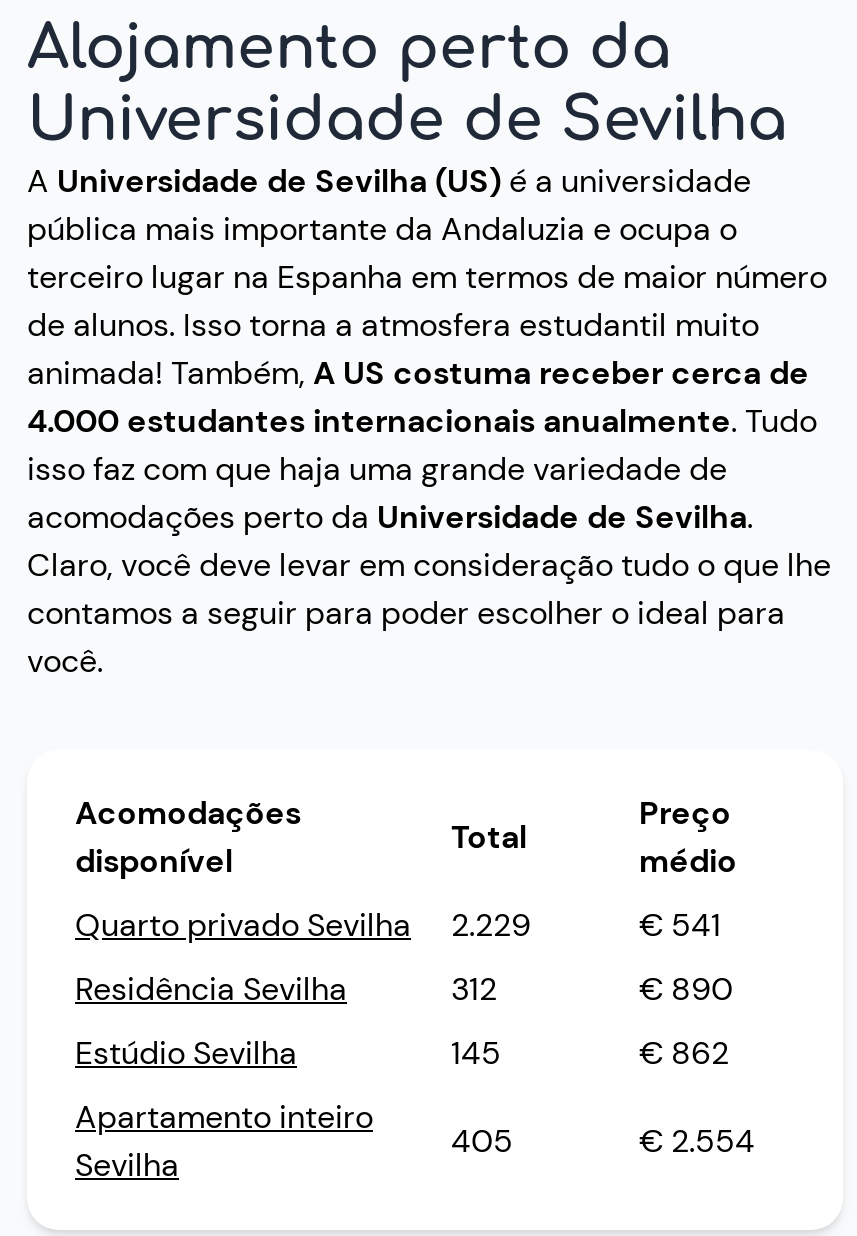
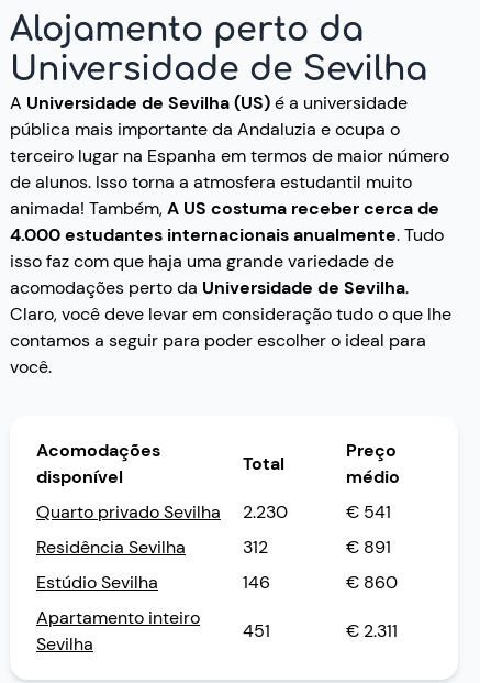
[75,904,531,946] Quarto privado Sevilha 2.229 -> [36,500,288,524] Quarto privado Sevilha 2.230
[639,968,733,1010] € 890 -> [346,536,391,559] € 891
[451,1032,501,1074] 145 -> [243,571,270,594] 146
[639,1032,729,1074] € 862 -> [346,571,398,594] € 860
[451,1120,513,1162] 405 -> [243,619,270,642] 451
[639,1120,755,1162] € 2.554 -> [346,619,398,642] € 2.311

